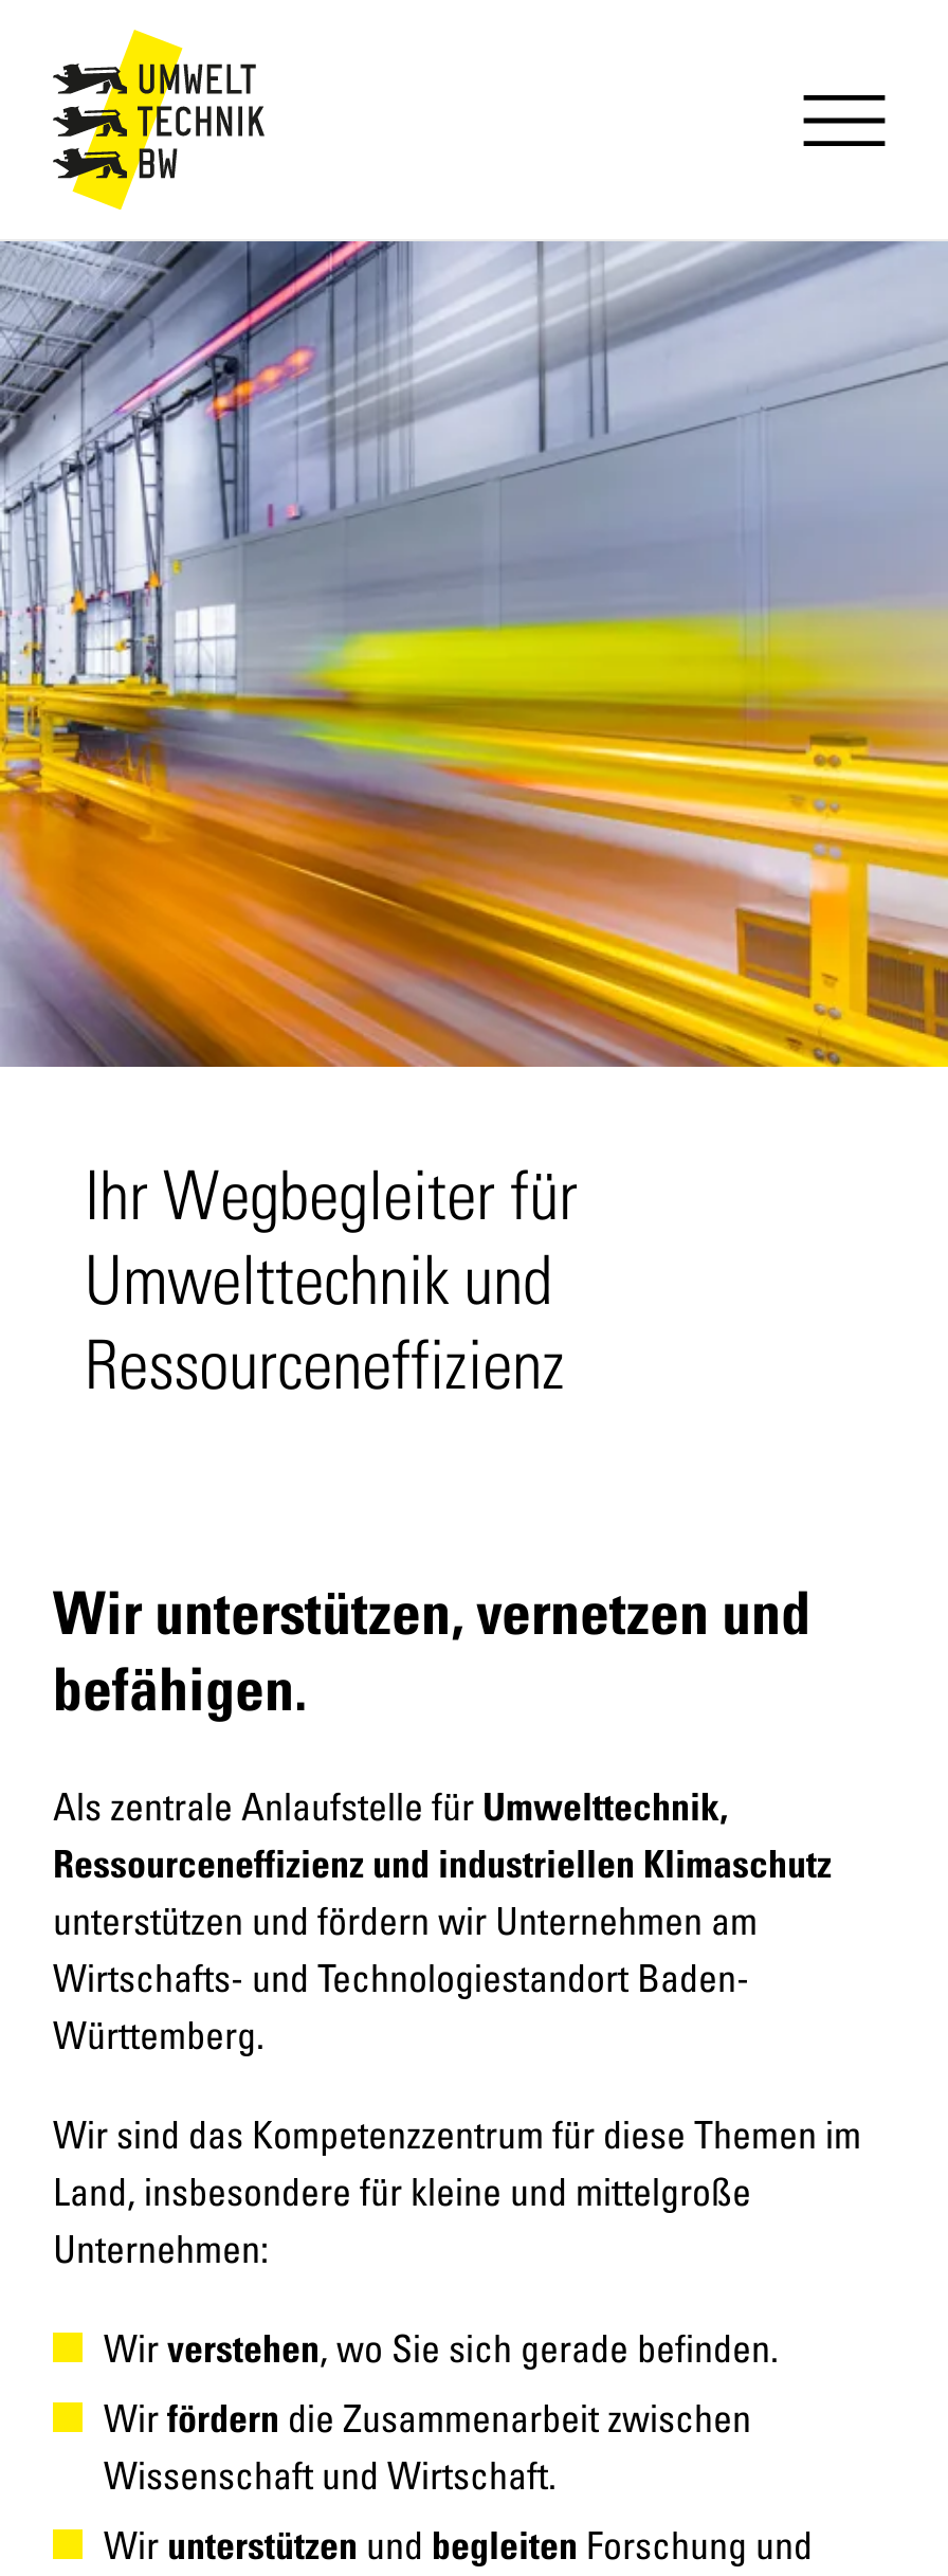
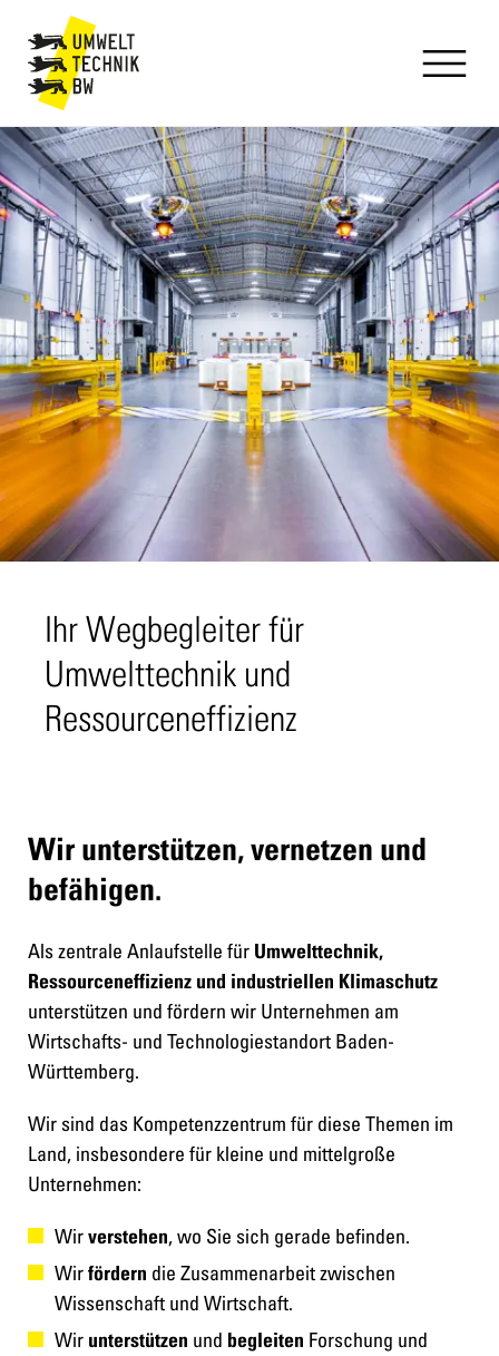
[6,239,942,1069] [image] -> [3,126,496,563] [image]

